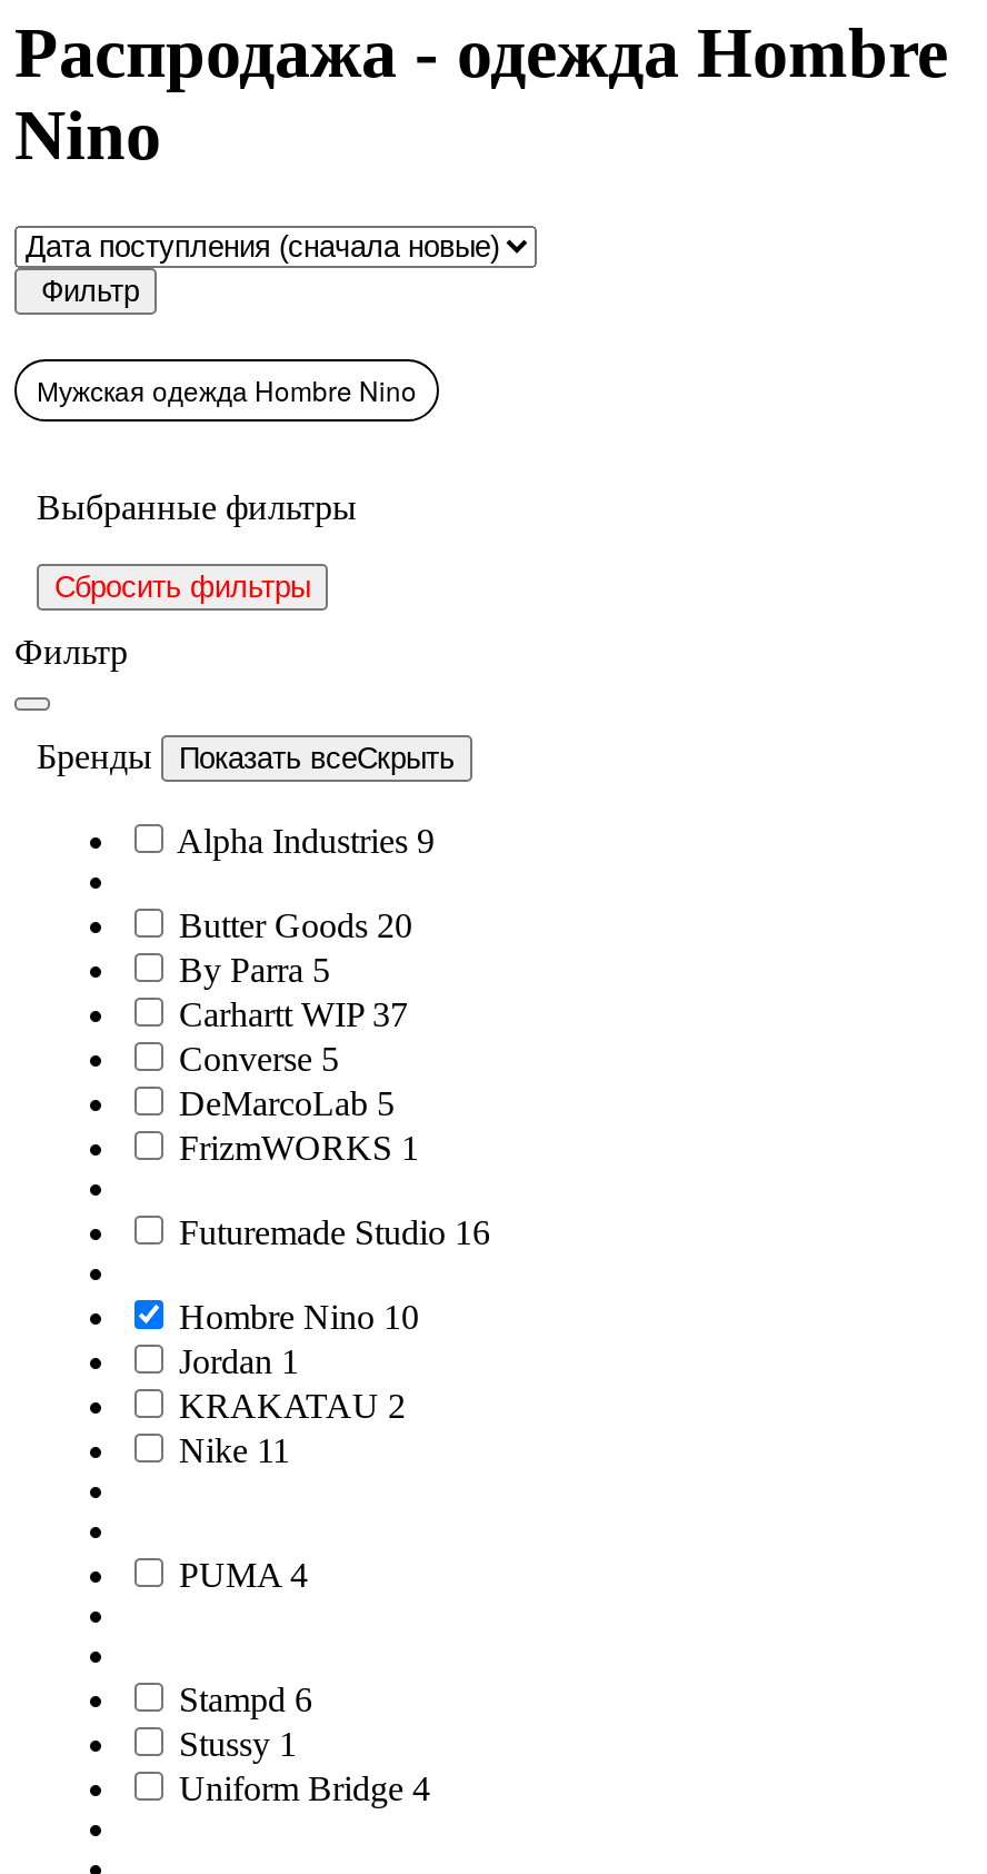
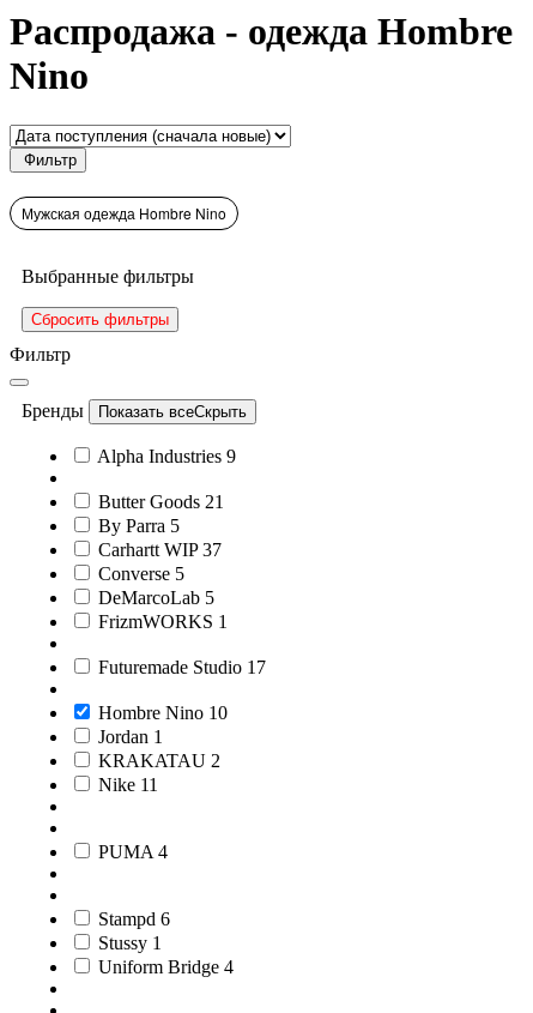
[179,906,412,944] Butter Goods 20 -> [98,491,224,512] Butter Goods 21
[179,1213,490,1251] Futuremade Studio 16 -> [98,657,266,677] Futuremade Studio 17

